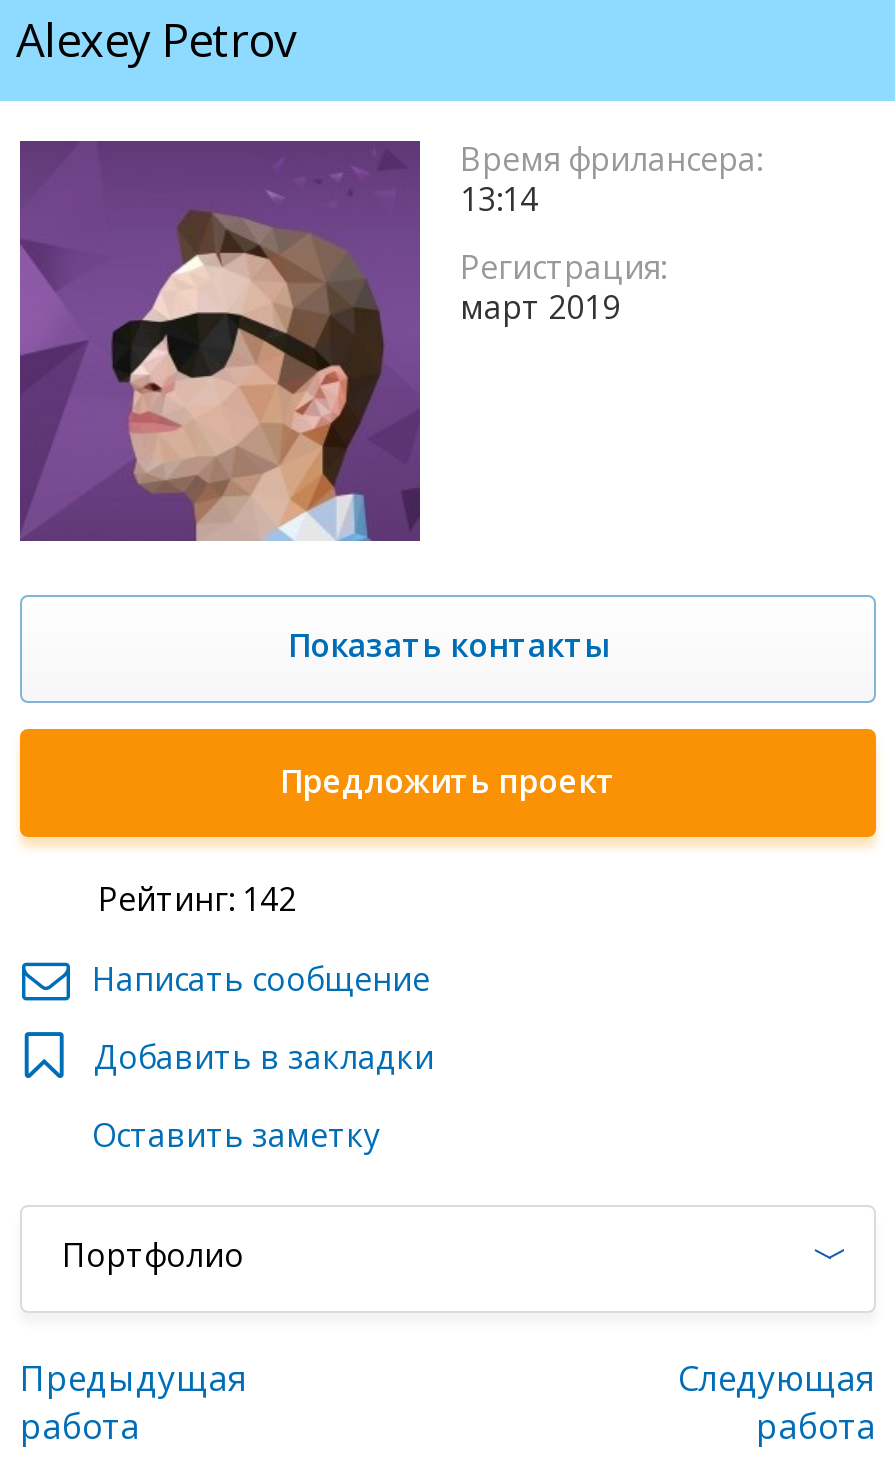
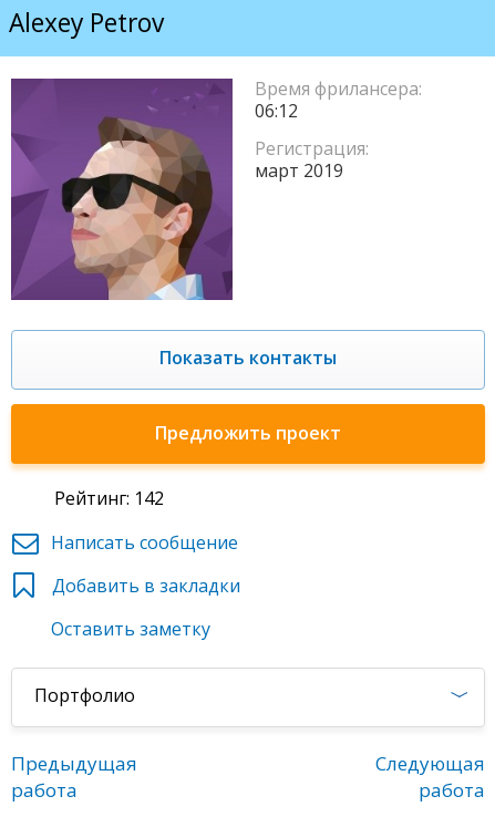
[460,177,538,221] 13:14 -> [255,99,298,123] 06:12

